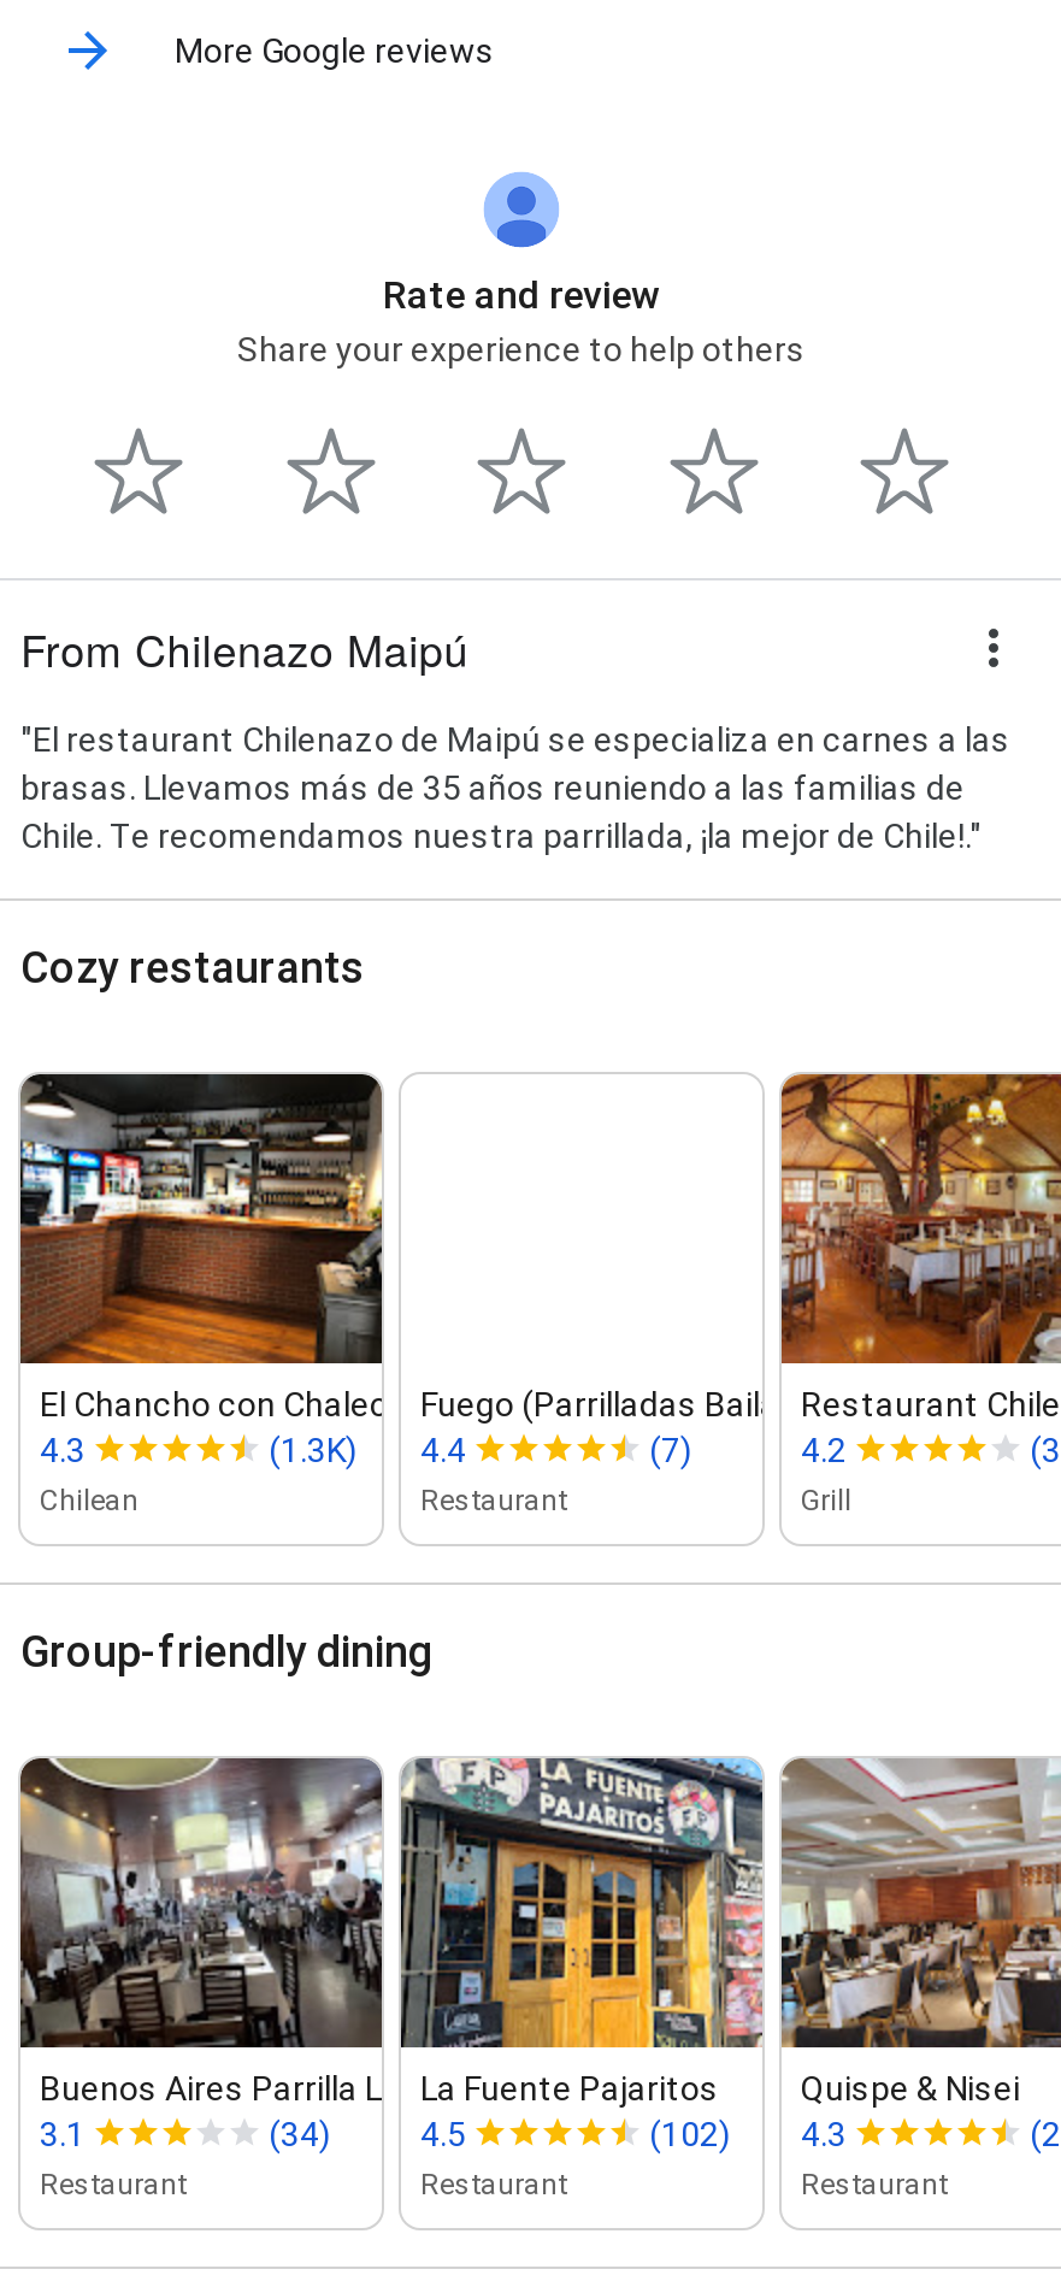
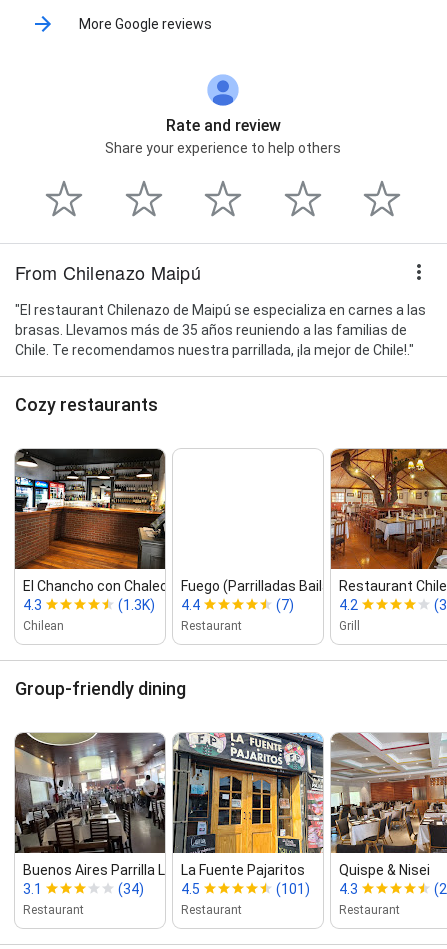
[649,2114,847,2153] (102) 4.3 -> [276,881,358,897] (101) 4.3

